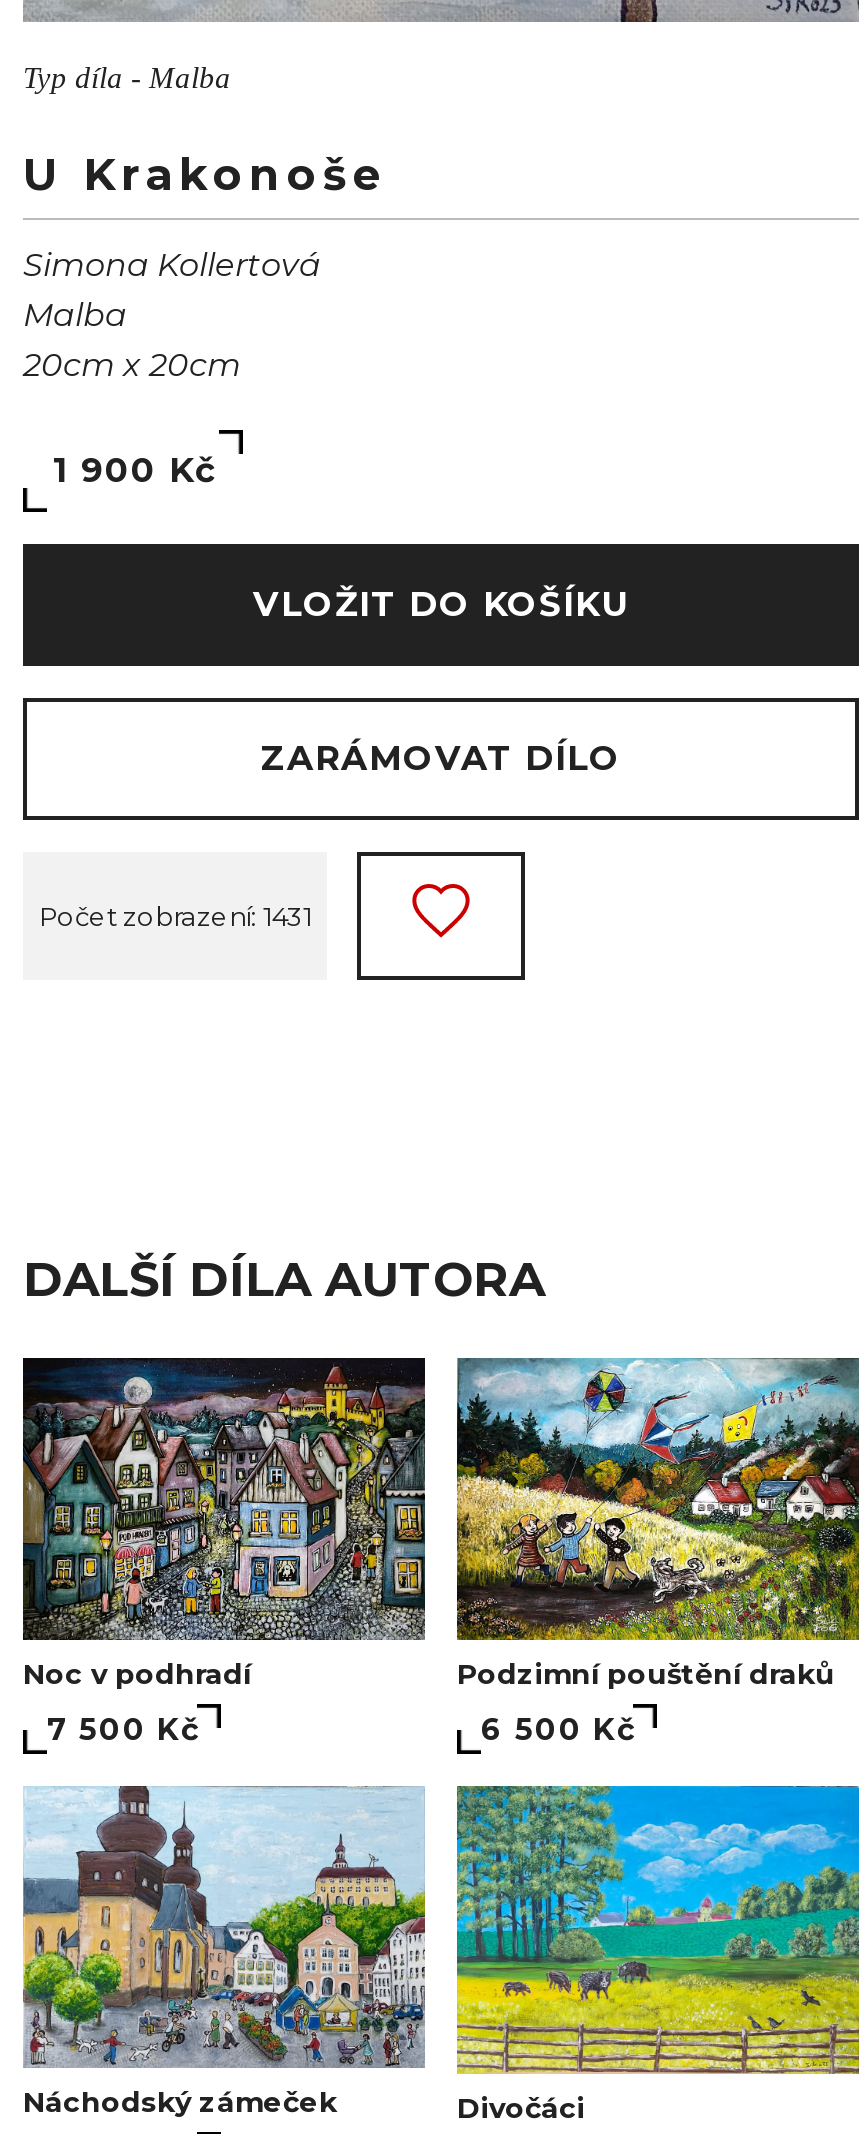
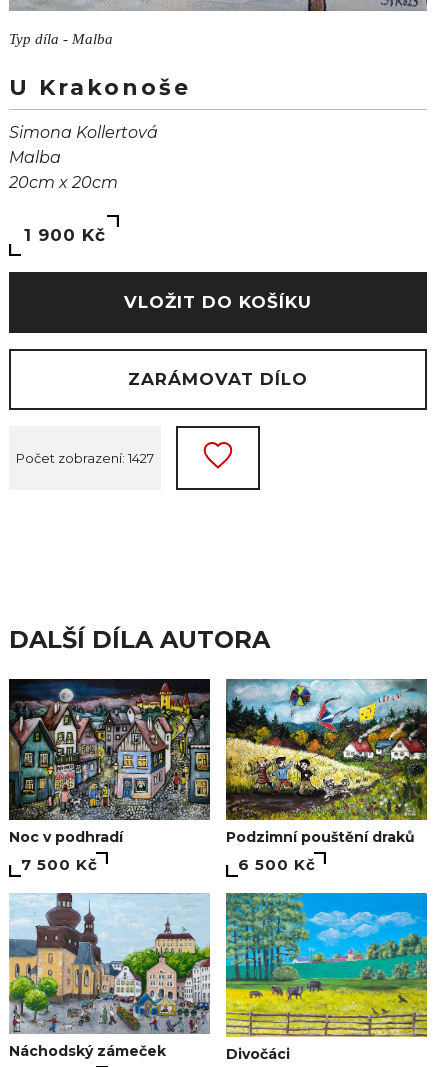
[39,900,311,932] Počet zobrazení: 1431 -> [16,450,154,466] Počet zobrazení: 1427

